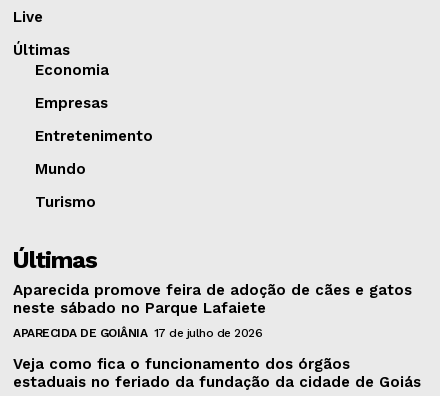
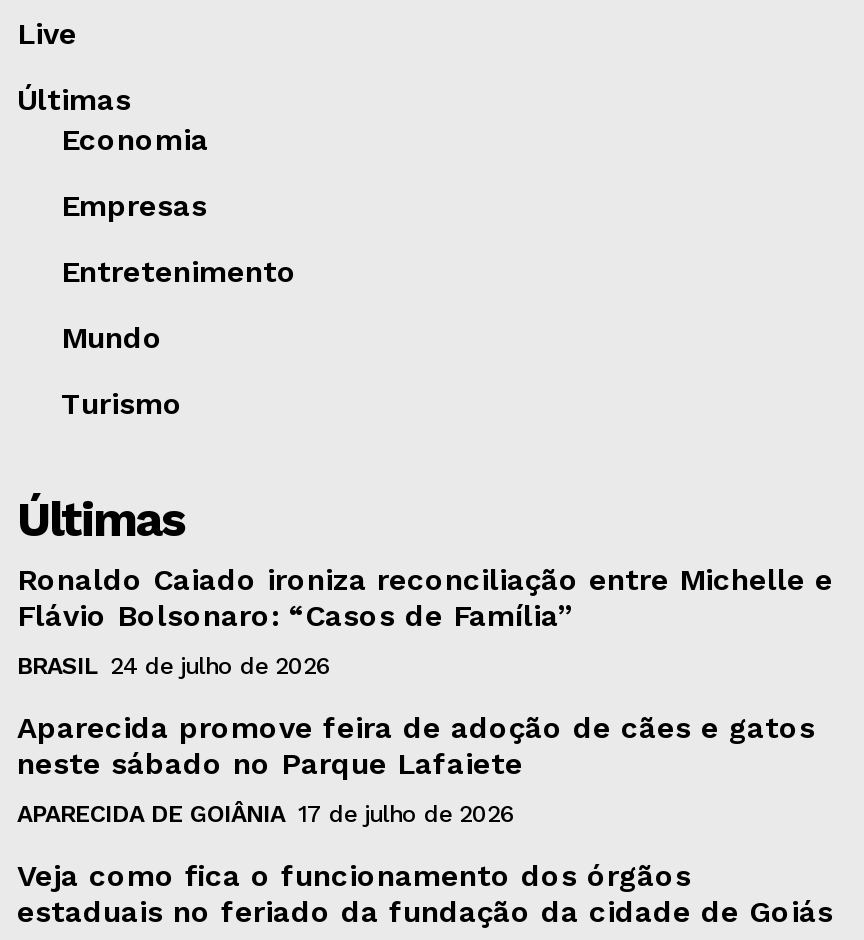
none -> [17,563,833,681] Ronaldo Caiado ironiza reconciliação entre Michelle e | Flávio Bolsonaro: “Casos de Família” | BRASIL 24 de julho de 2026

